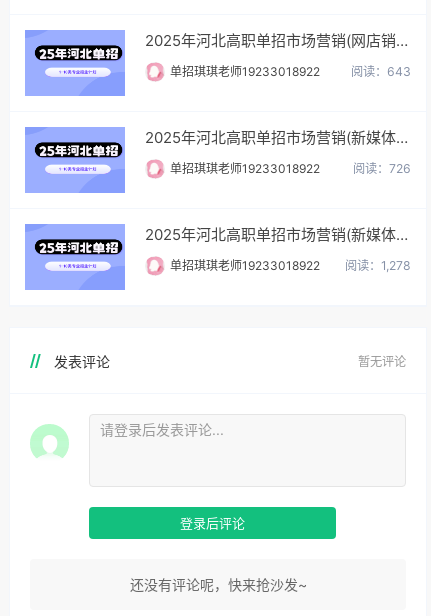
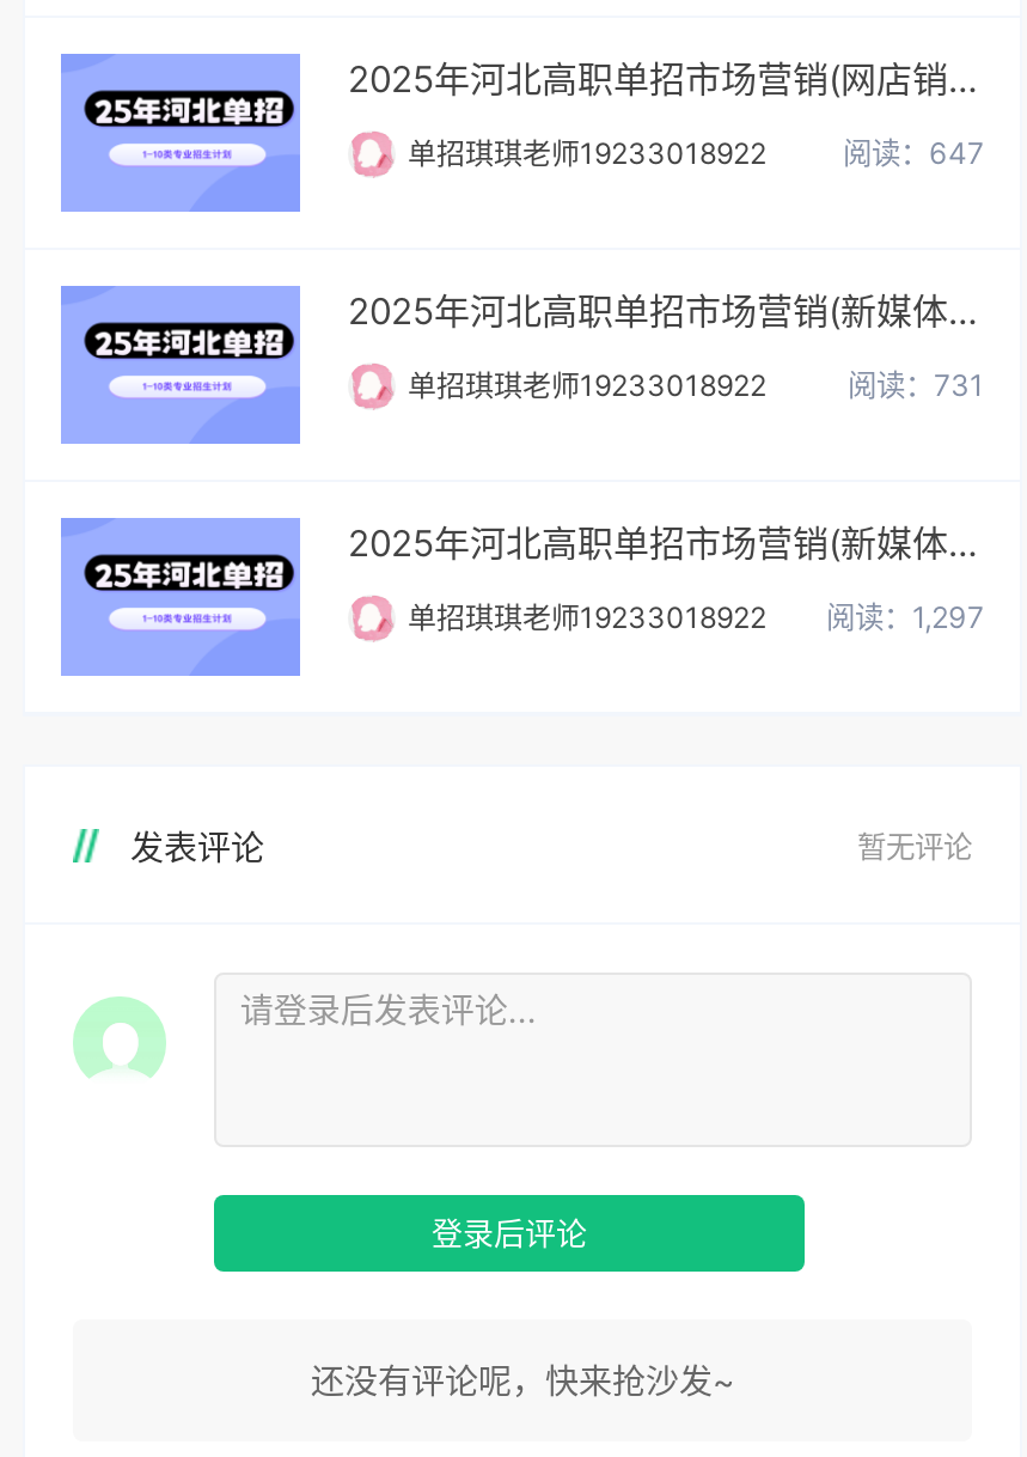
[351,64,411,79] 阅读：643 -> [843,136,984,172] 阅读：647
[353,161,411,176] 阅读：726 -> [848,368,984,404] 阅读：731
[170,258,411,273] 单招琪琪老师19233018922 阅读：1,278 -> [408,600,984,636] 单招琪琪老师19233018922 阅读：1,297

